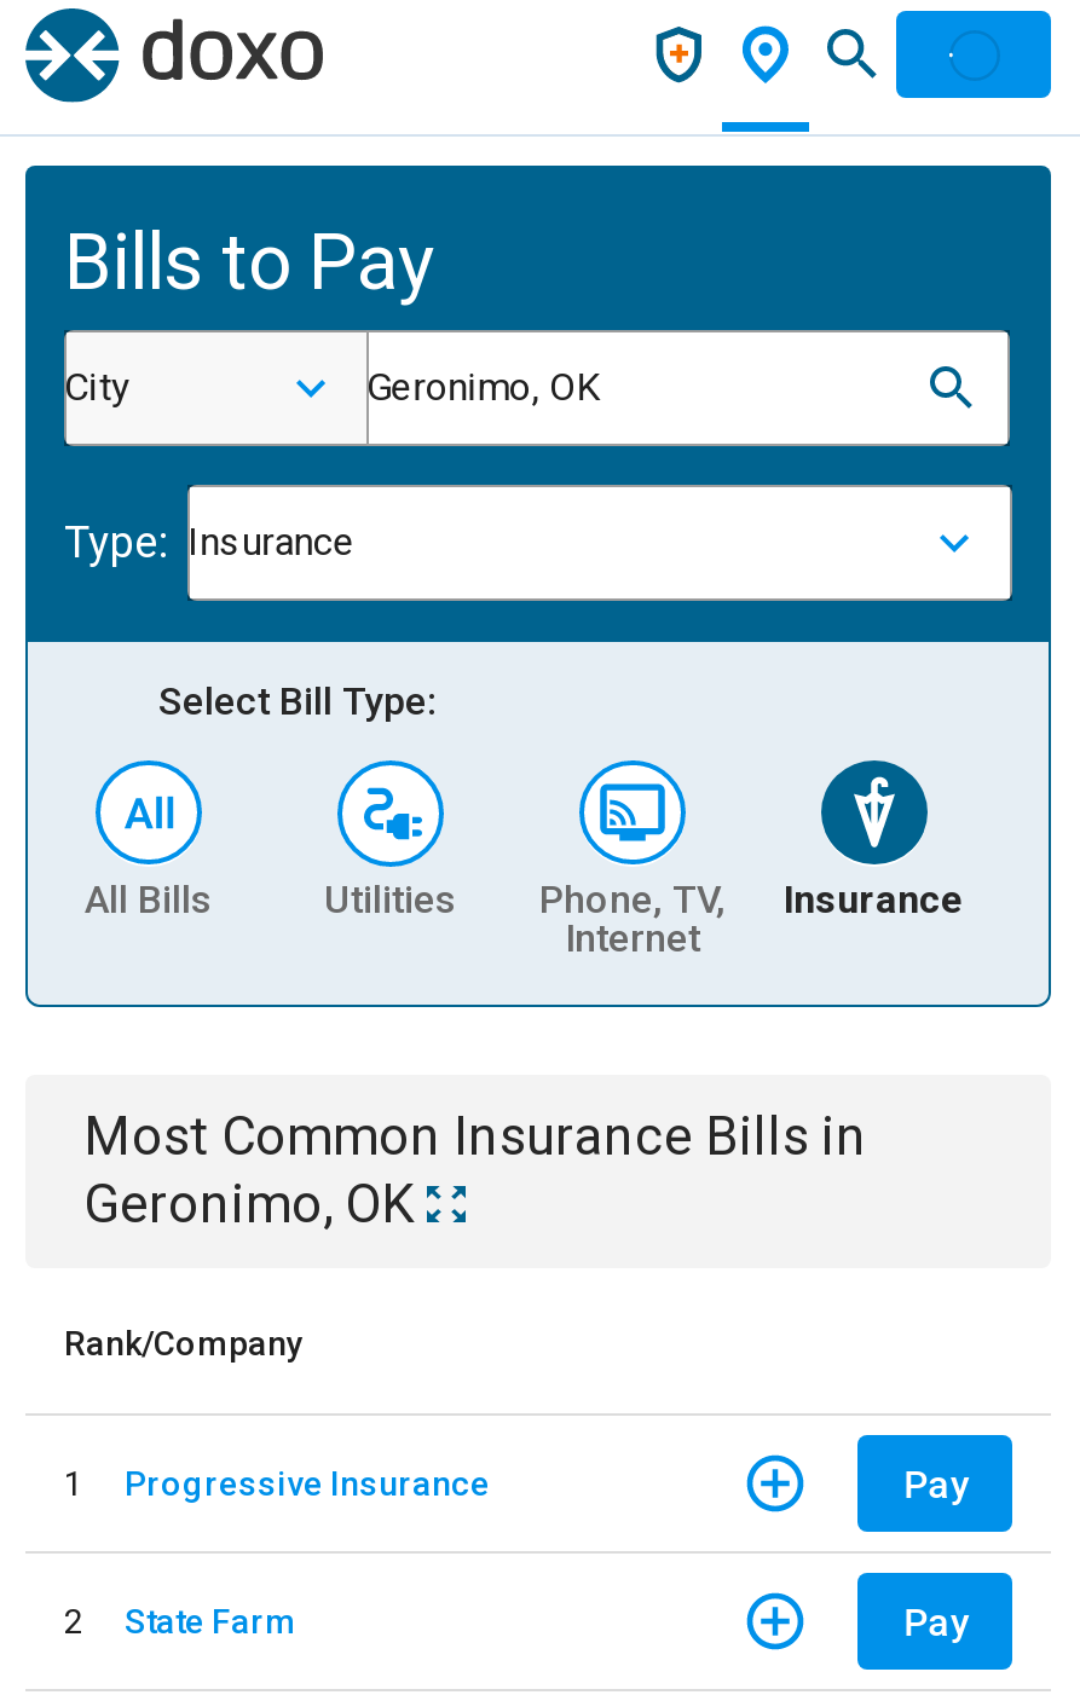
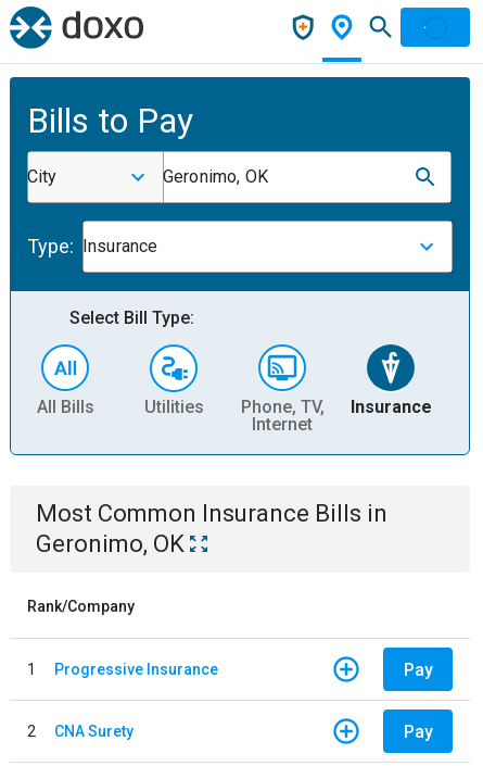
[125,1601,296,1639] State Farm -> [54,722,134,739] CNA Surety

